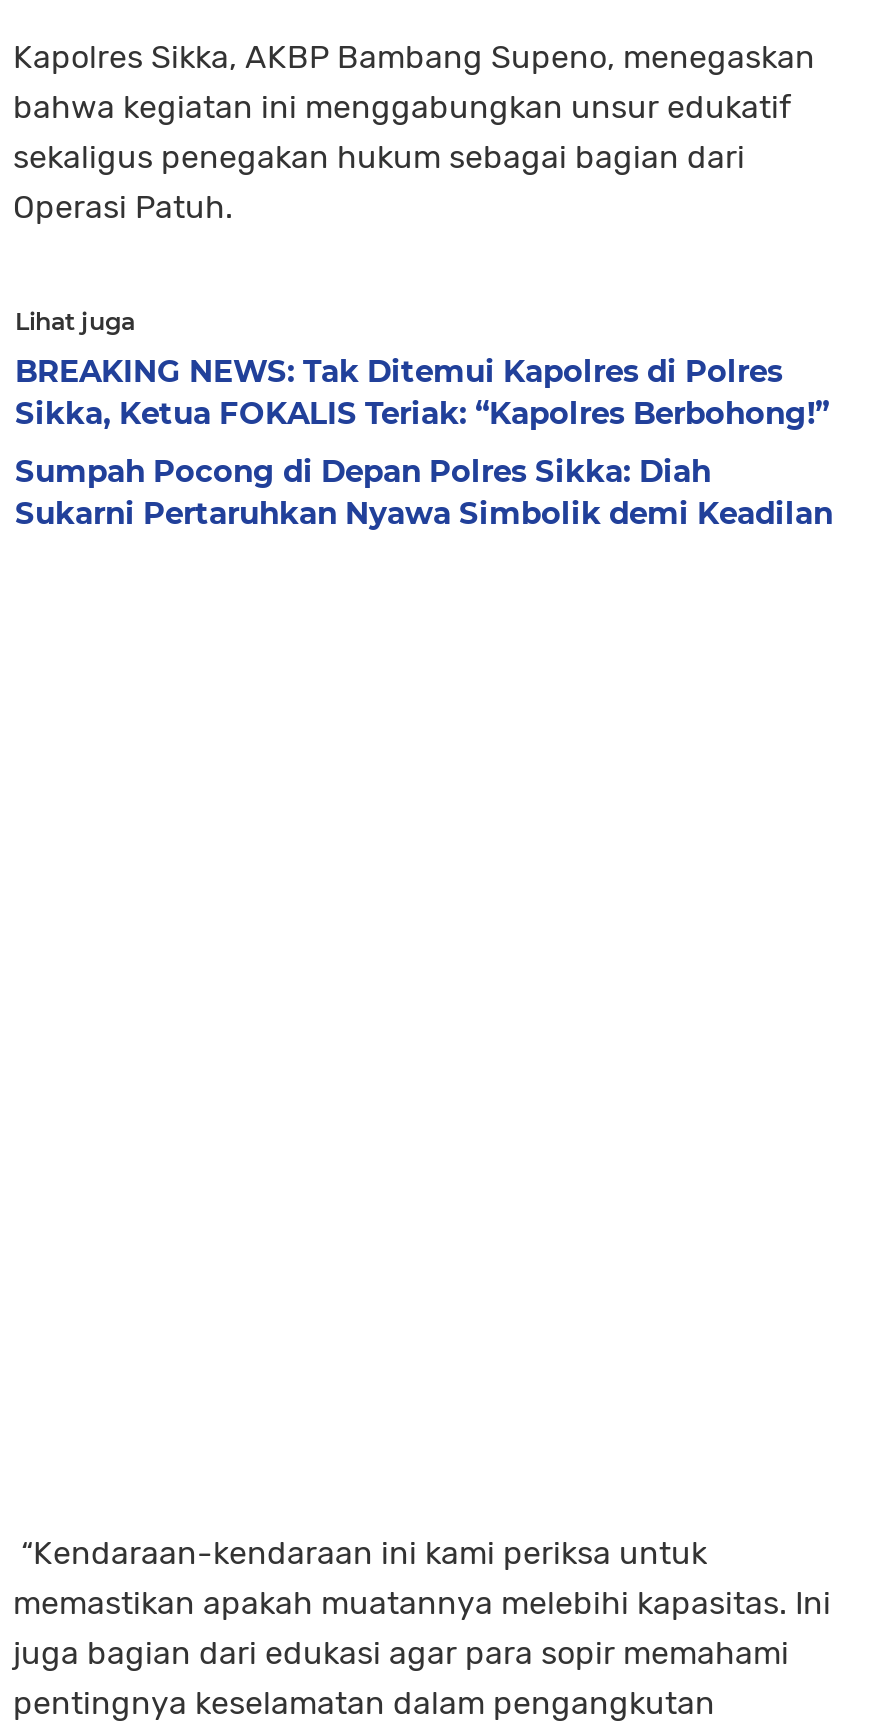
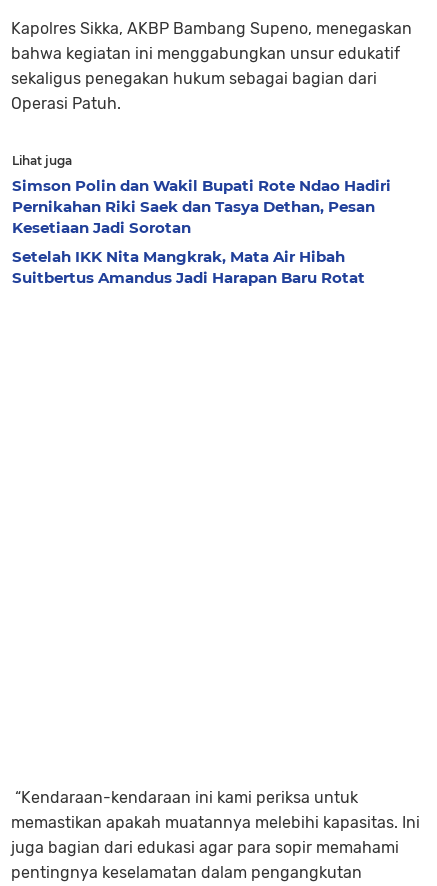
[15,352,829,432] BREAKING NEWS: Tak Ditemui Kapolres di Polres | Sikka, Ketua FOKALIS Teriak: “Kapolres Berbohong!” -> [12,176,391,237] Simson Polin dan Wakil Bupati Rote Ndao Hadiri | Pernikahan Riki Saek dan Tasya Dethan, Pesan | Kesetiaan Jadi Sorotan
[15,452,833,532] Sumpah Pocong di Depan Polres Sikka: Diah | Sukarni Pertaruhkan Nyawa Simbolik demi Keadilan -> [12,247,365,287] Setelah IKK Nita Mangkrak, Mata Air Hibah | Suitbertus Amandus Jadi Harapan Baru Rotat

